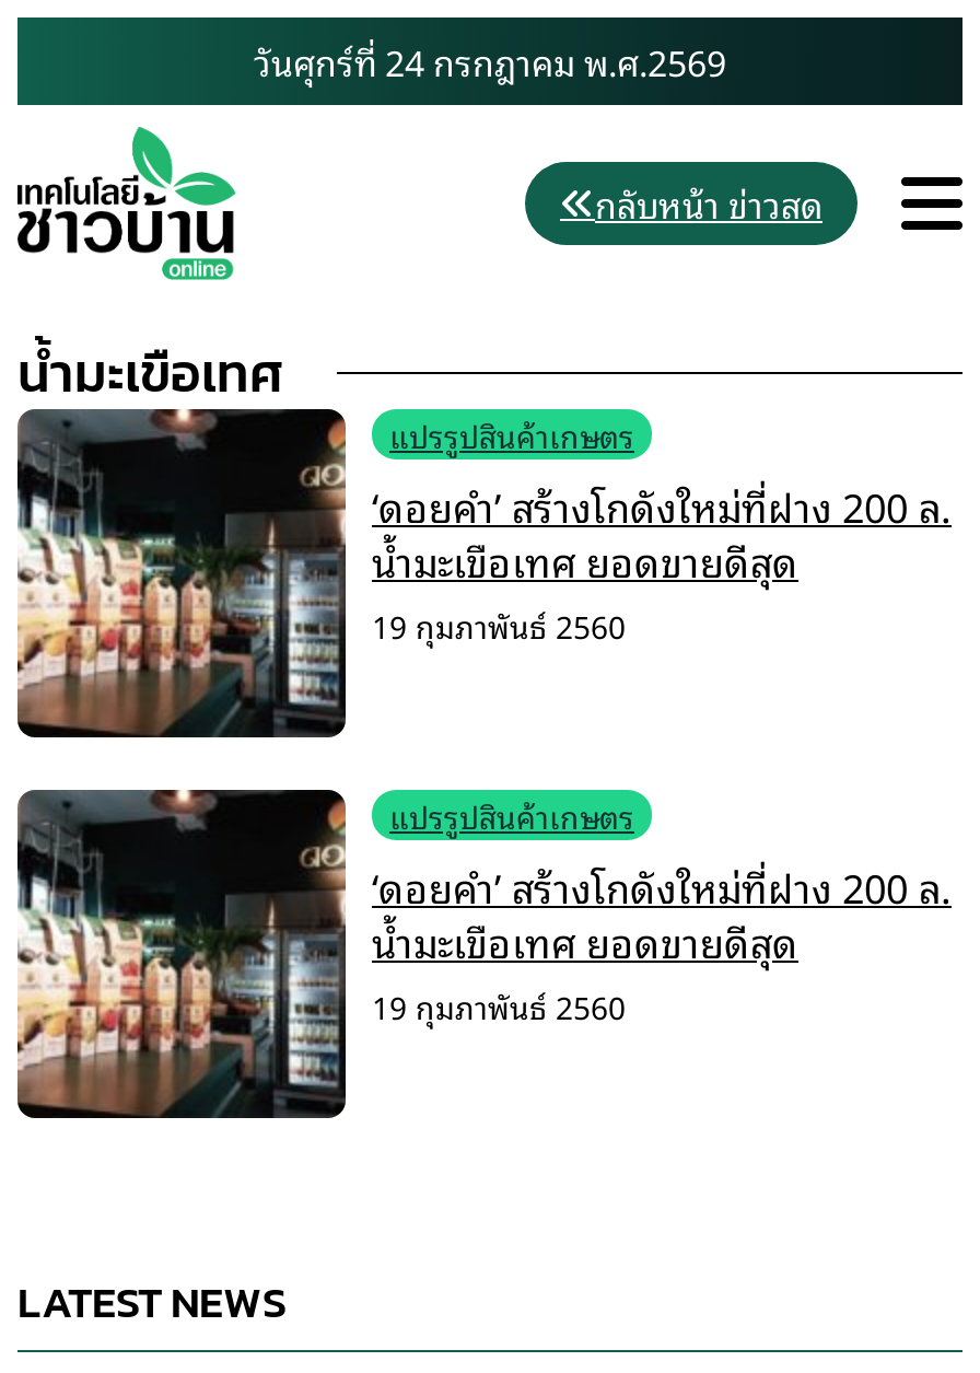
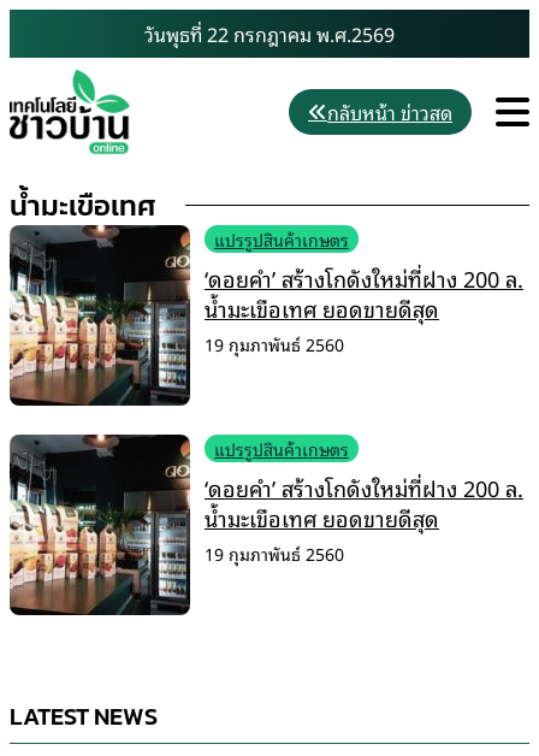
[254,33,726,90] วันศุกร์ที่ 24 กรกฎาคม พ.ศ.2569 -> [144,18,395,49] วันพุธที่ 22 กรกฎาคม พ.ศ.2569

